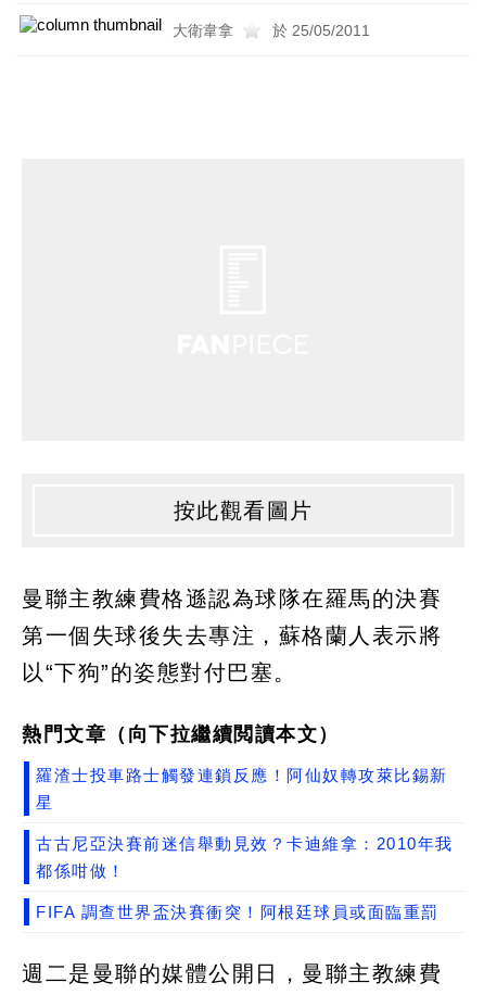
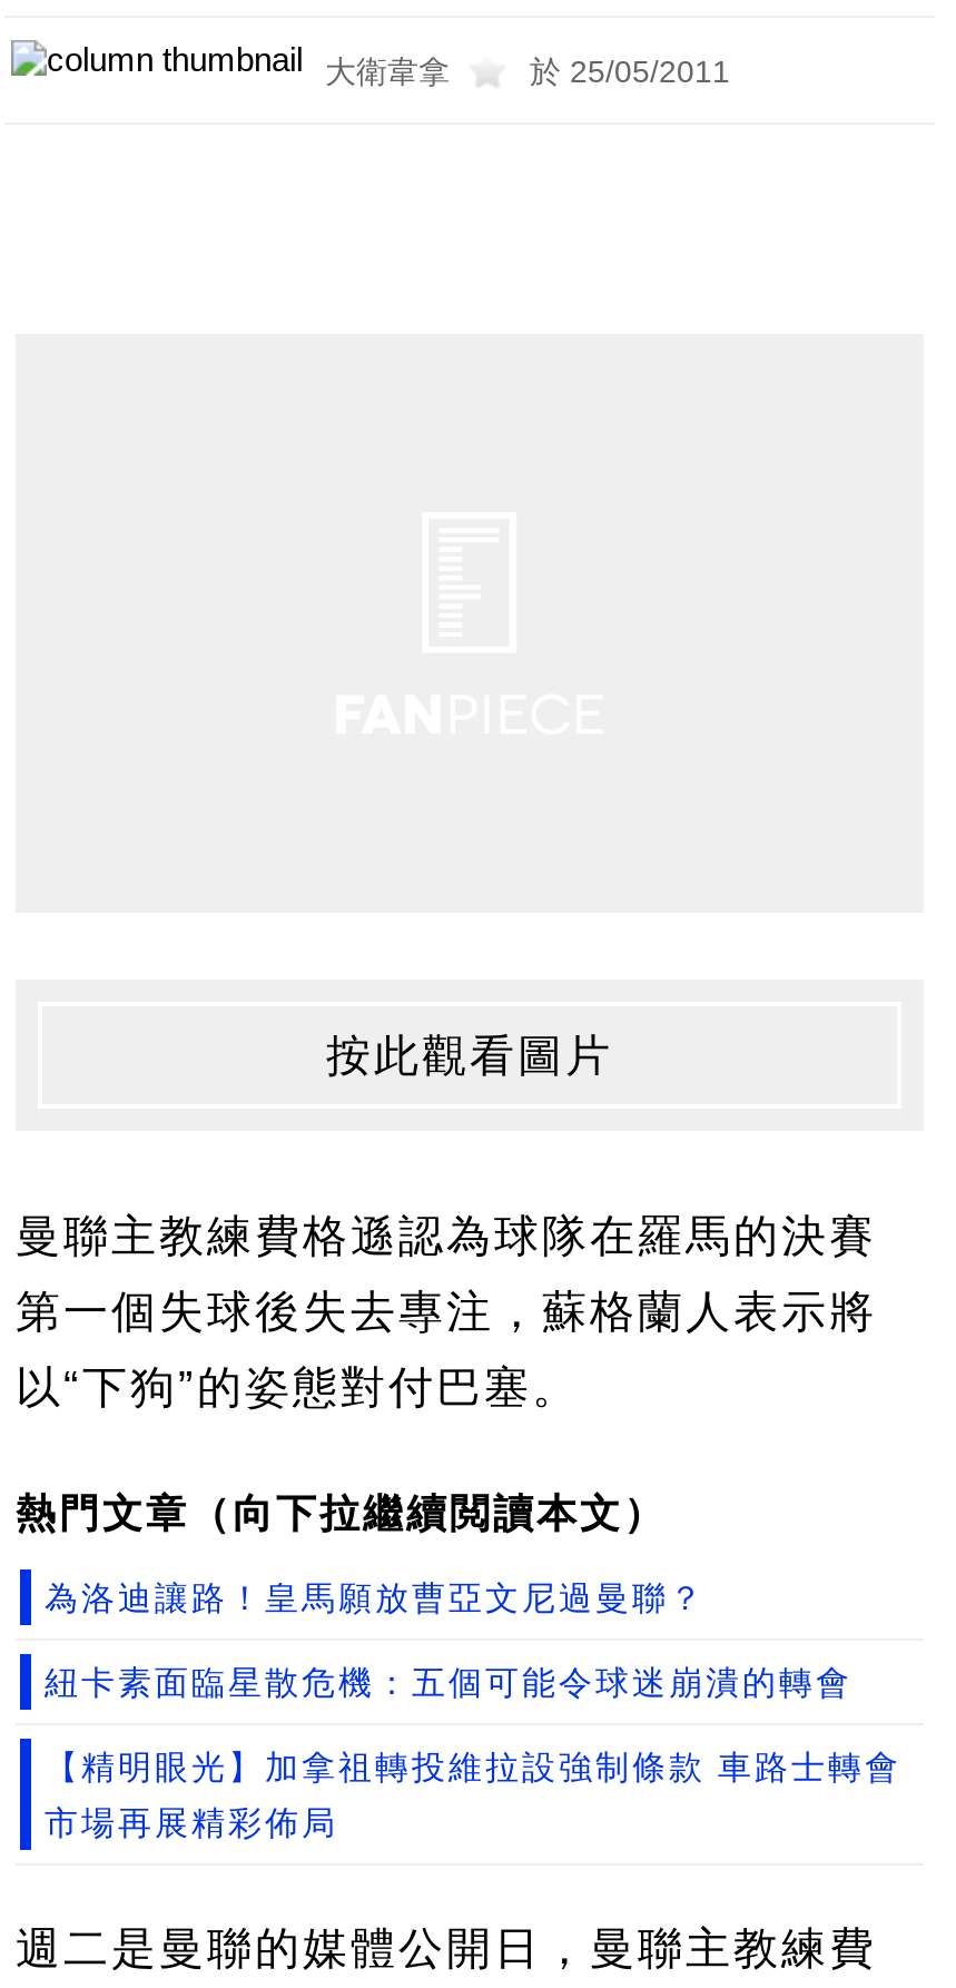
[36,766,453,921] 羅渣士投車路士觸發連鎖反應！阿仙奴轉攻萊比錫新 | 星 | 古古尼亞決賽前迷信舉動見效？卡迪維拿：2010年我 | 都係咁做！ | FIFA 調查世界盃決賽衝突！阿根廷球員或面臨重罰 -> [45,1578,901,1841] 為洛迪讓路！皇馬願放曹亞文尼過曼聯？ | 紐卡素面臨星散危機：五個可能令球迷崩潰的轉會 | 【精明眼光】加拿祖轉投維拉設強制條款 車路士轉會 | 市場再展精彩佈局

